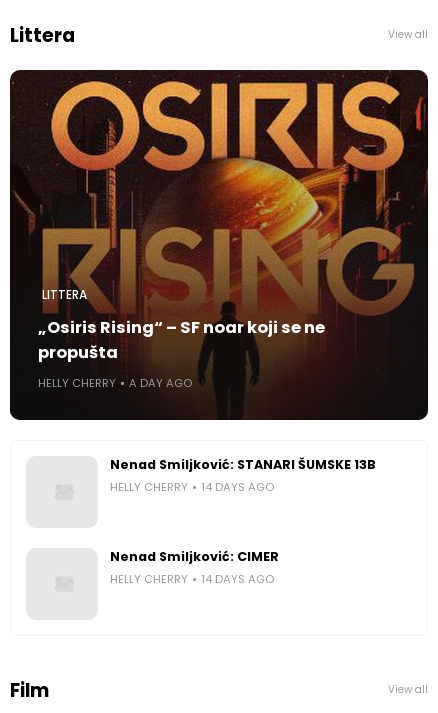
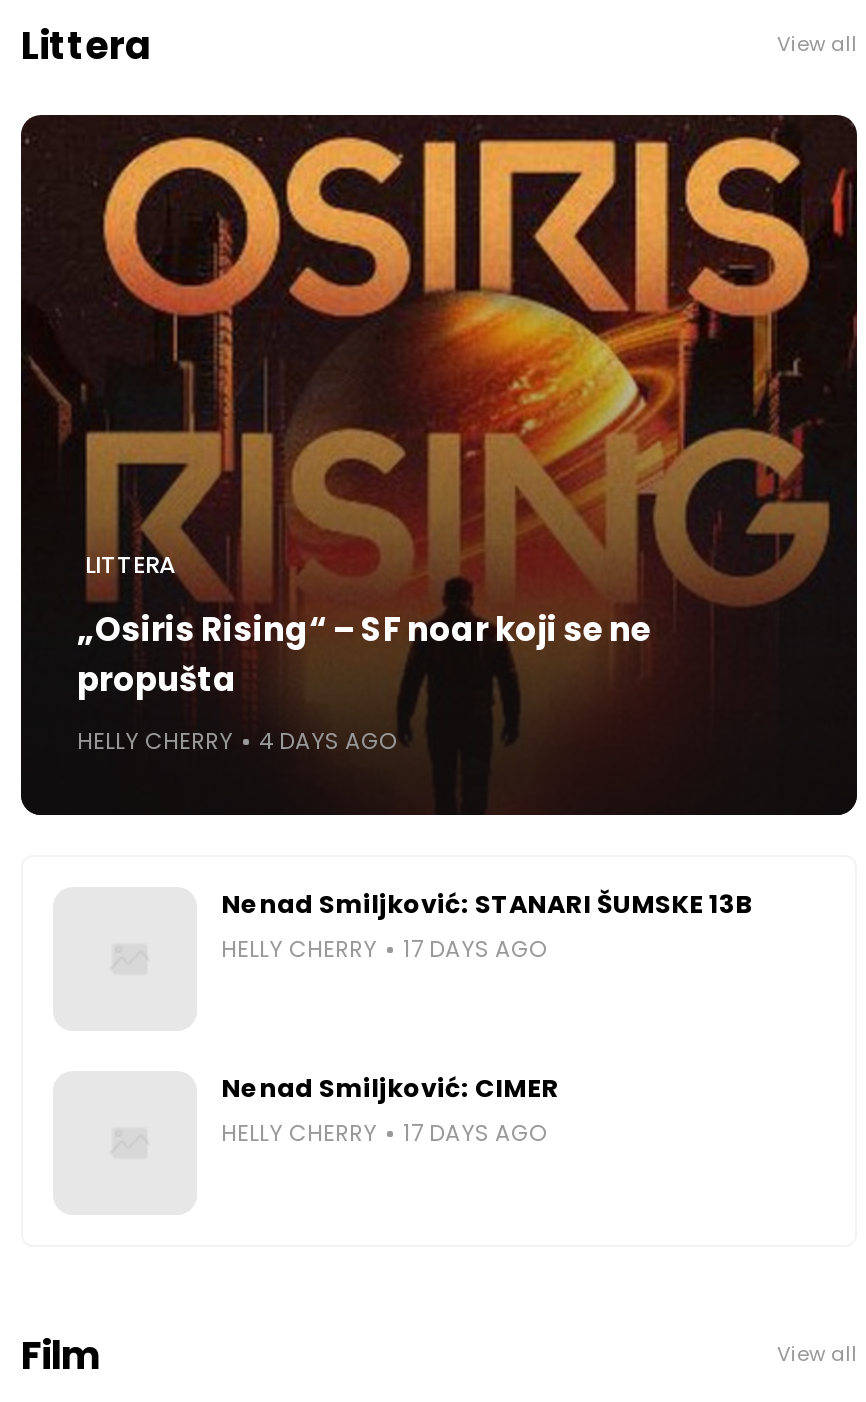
[129,375,192,391] A DAY AGO -> [259,724,397,756] 4 DAYS AGO
[110,479,274,495] HELLY CHERRY 14 DAYS AGO -> [221,932,547,964] HELLY CHERRY 17 DAYS AGO
[110,571,274,587] HELLY CHERRY 14 DAYS AGO -> [221,1116,547,1148] HELLY CHERRY 17 DAYS AGO

